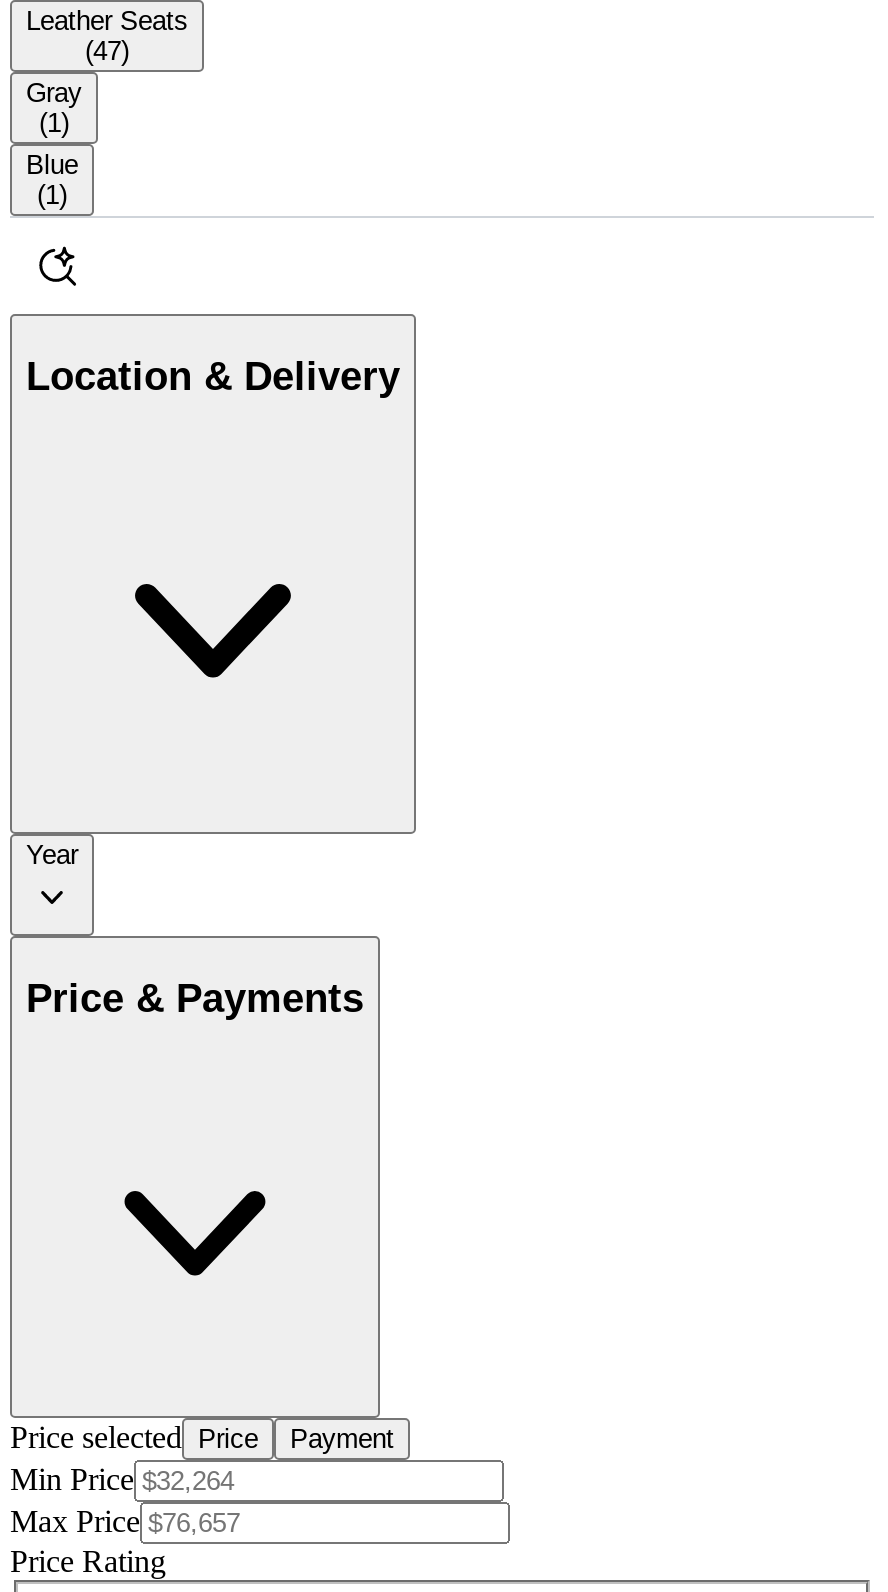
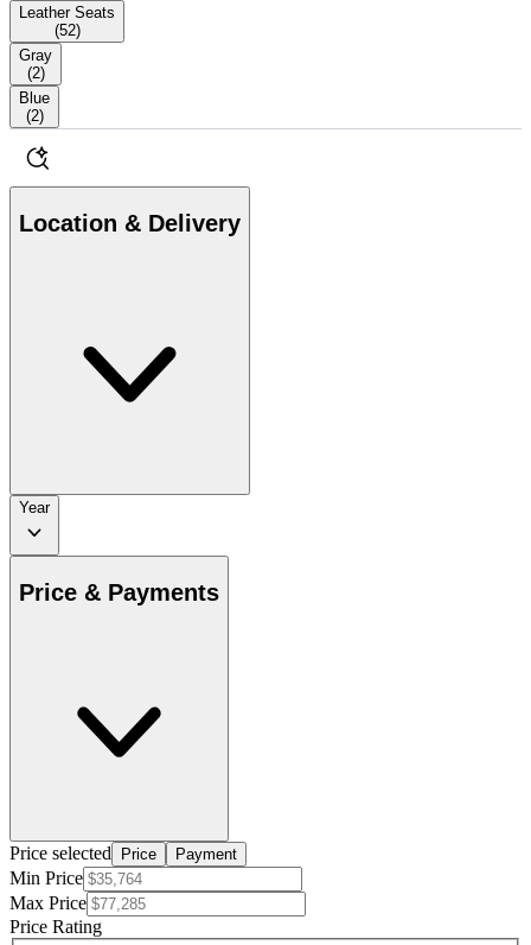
[85,36,129,66] (47) -> [54,21,80,39] (52)
[39,108,69,138] (1) -> [27,64,44,82] (2)
[37,180,67,210] (1) -> [25,107,43,125] (2)

